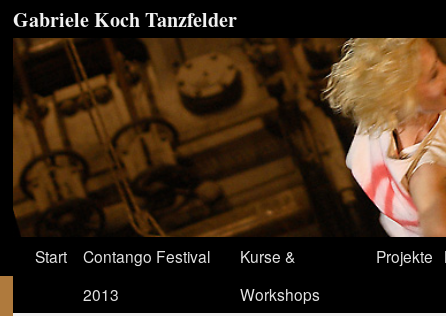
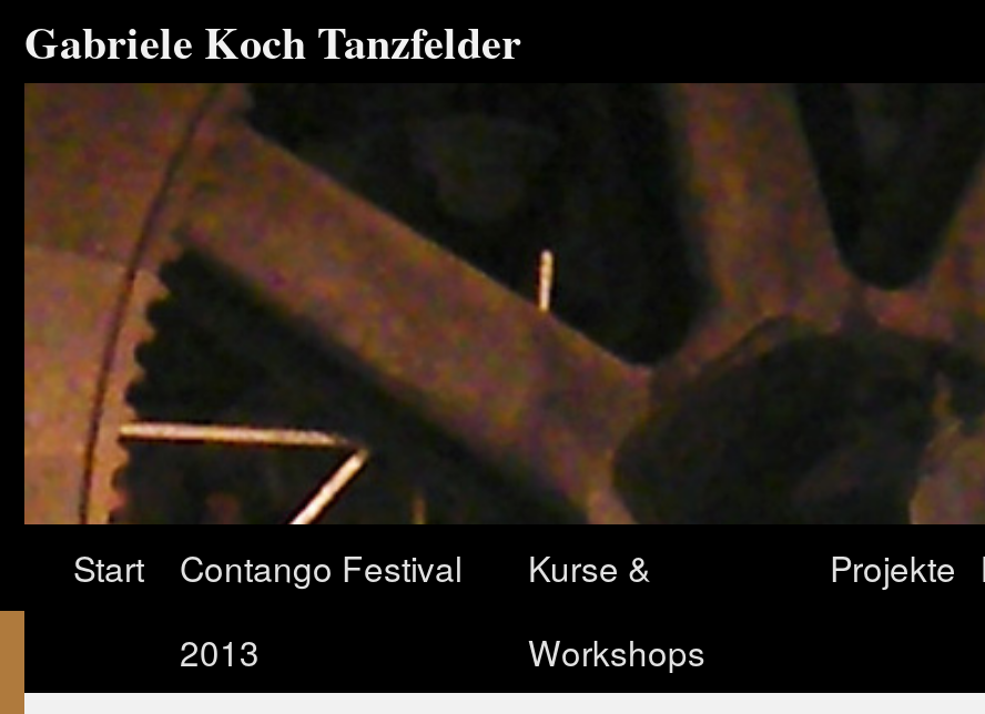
[13,37,443,238] [image] -> [22,83,978,527] [image]

